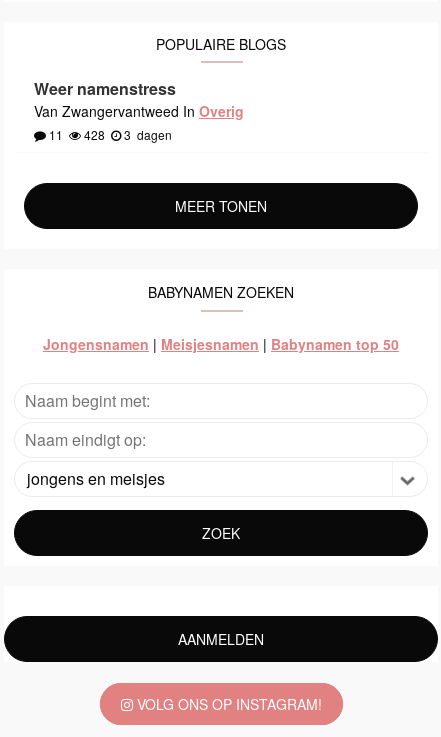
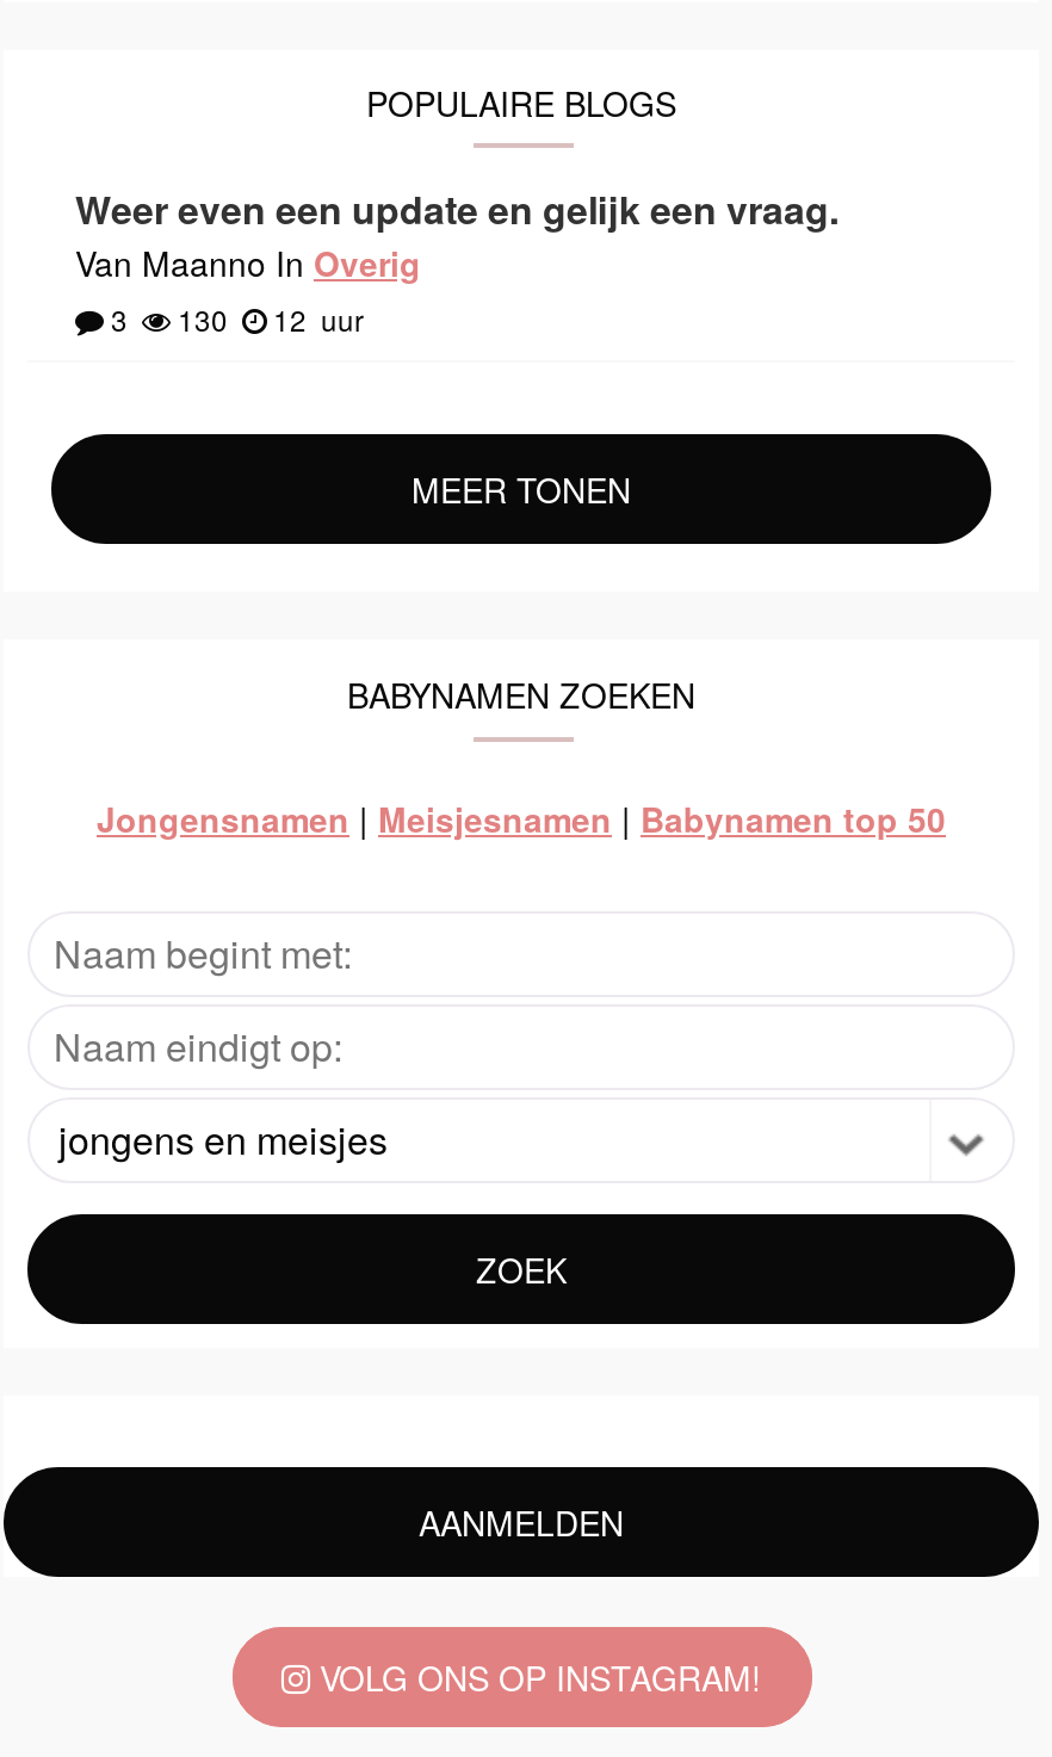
[34,77,244,143] Weer namenstress | Van Zwangervantweed In Overig | 11 | 428 | 3 dagen -> [75,181,838,339] Weer even een update en gelijk een vraag. | Van Maanno In Overig | 3 | 130 | 12 uur

